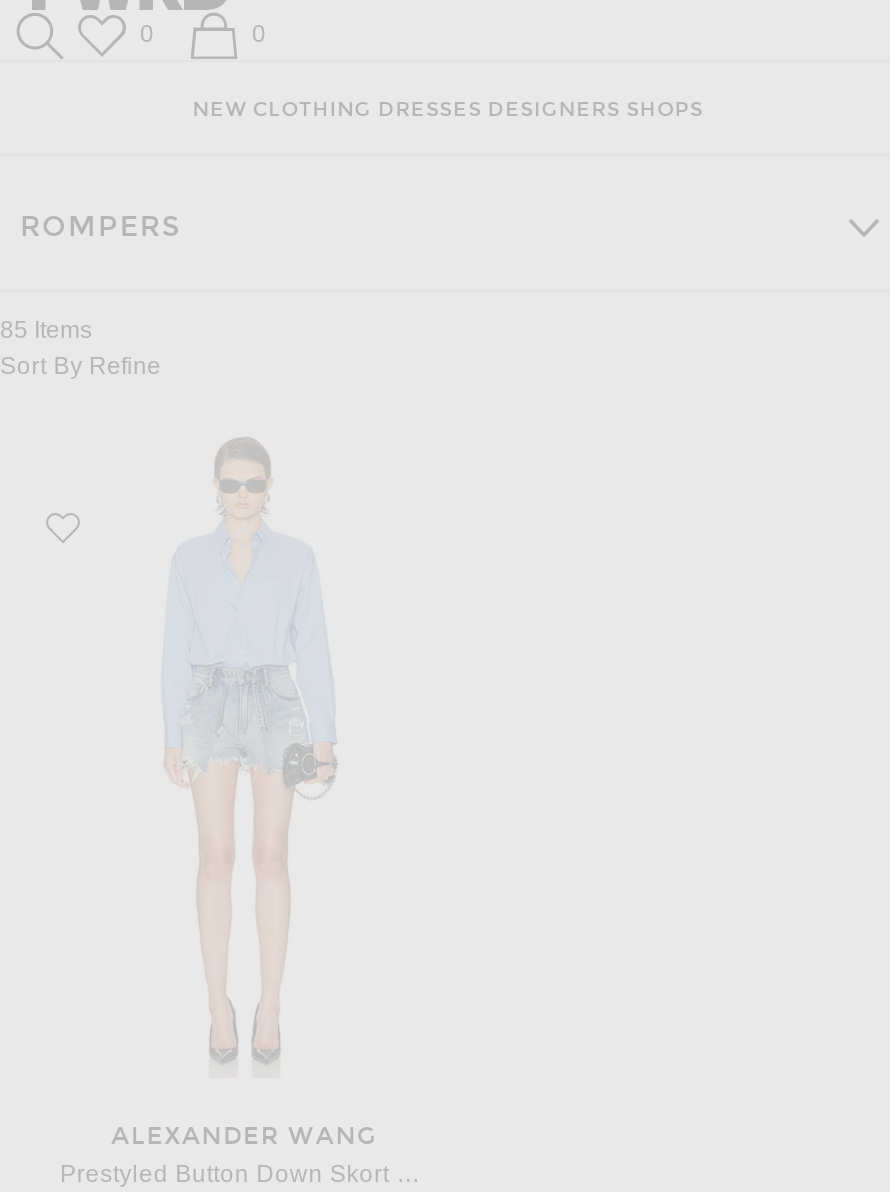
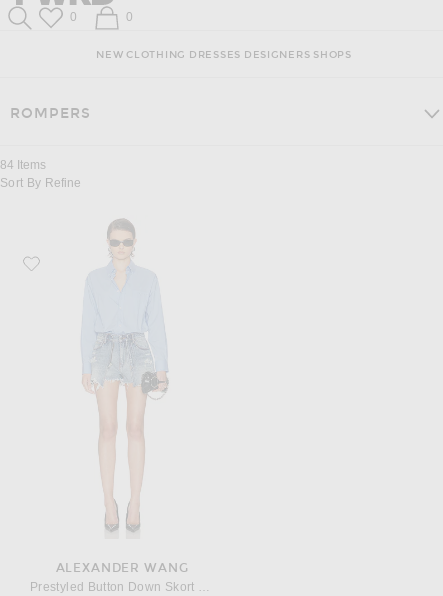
[0,316,92,344] 85 Items -> [0,158,46,172] 84 Items

